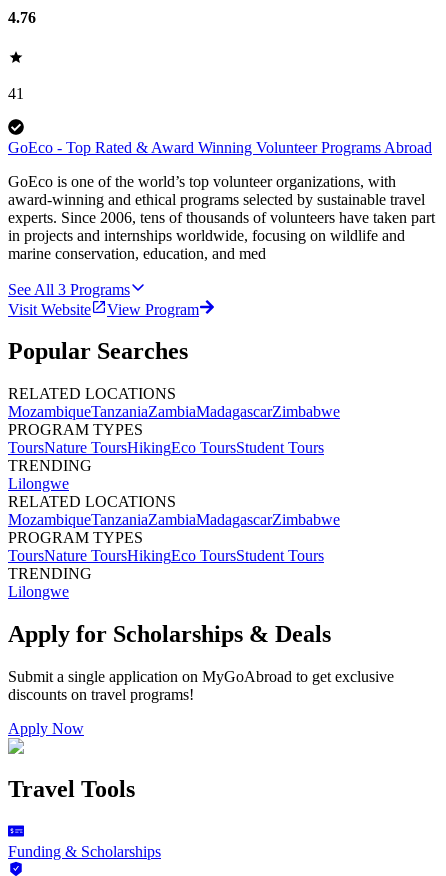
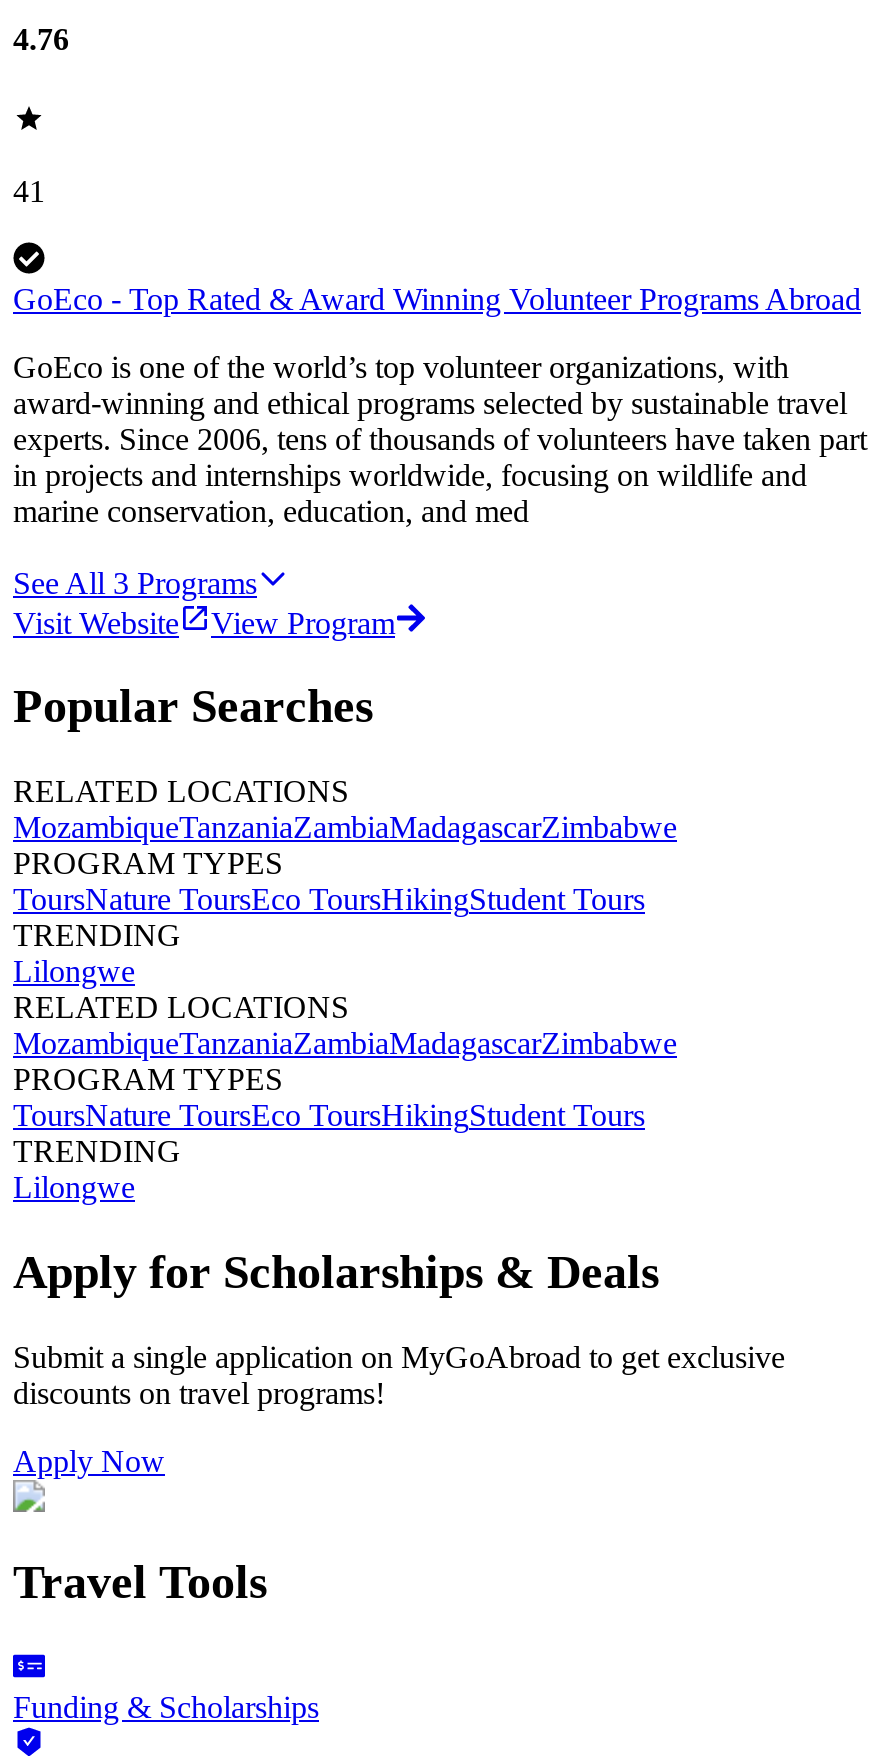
[8,439,324,456] ToursNature ToursHikingEco ToursStudent Tours -> [13,883,645,917] ToursNature ToursEco ToursHikingStudent Tours
[8,547,324,564] ToursNature ToursHikingEco ToursStudent Tours -> [13,1099,645,1133] ToursNature ToursEco ToursHikingStudent Tours

